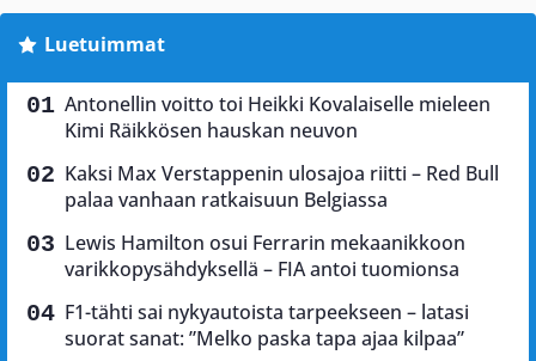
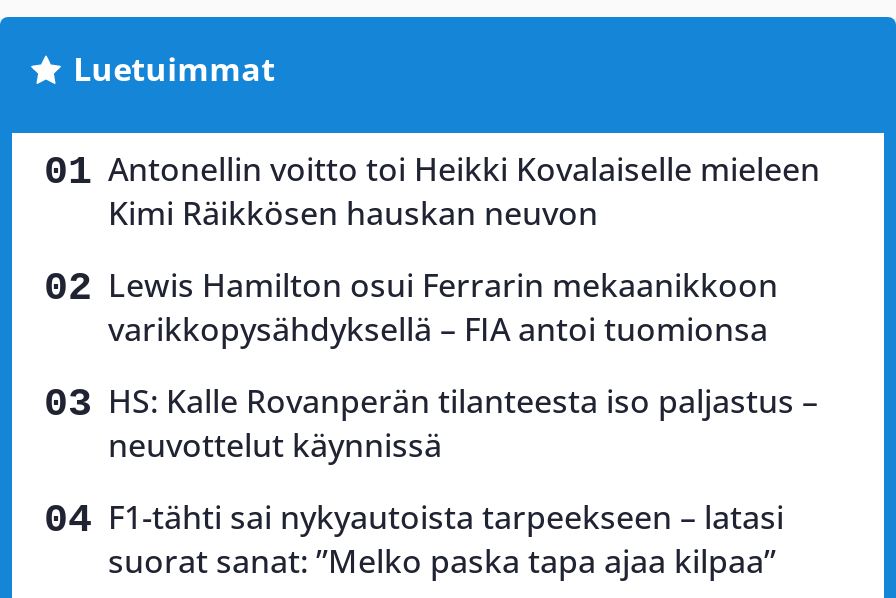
[65,160,499,212] Kaksi Max Verstappenin ulosajoa riitti – Red Bull | palaa vanhaan ratkaisuun Belgiassa -> none
moved [65,229,465,282] -> [108,262,778,350]: Lewis Hamilton osui Ferrarin mekaanikkoon | varikkopysähdyksellä – FIA antoi tuomionsa
none -> [108,378,818,466] HS: Kalle Rovanperän tilanteesta iso paljastus – | neuvottelut käynnissä

